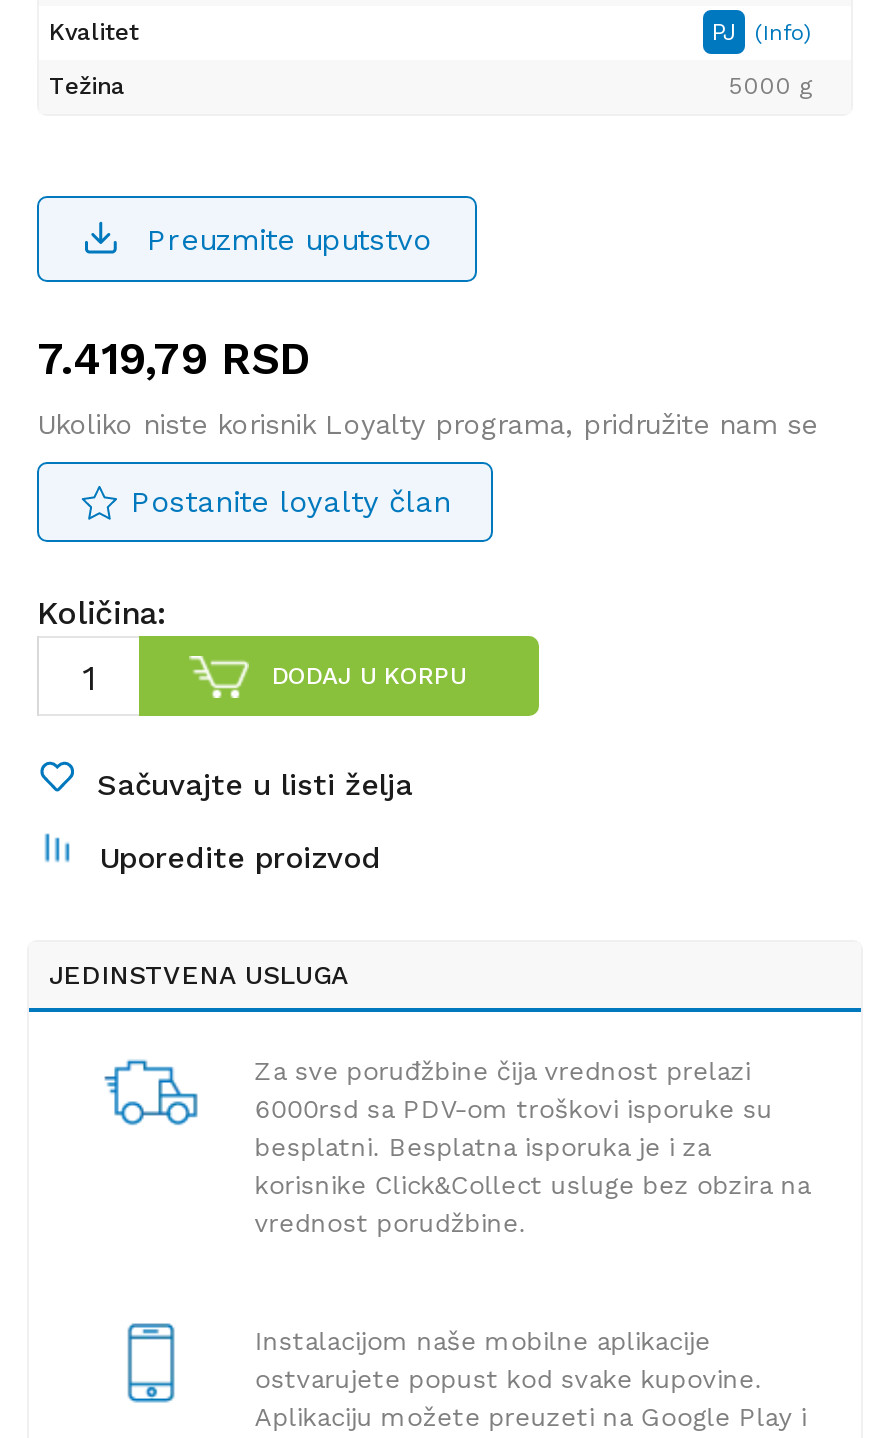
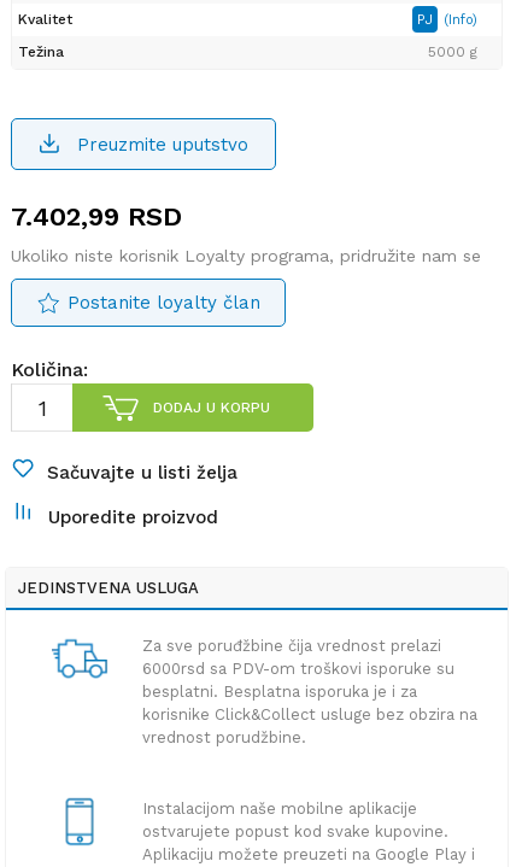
[37,334,311,384] 7.419,79 RSD -> [11,201,182,232] 7.402,99 RSD

